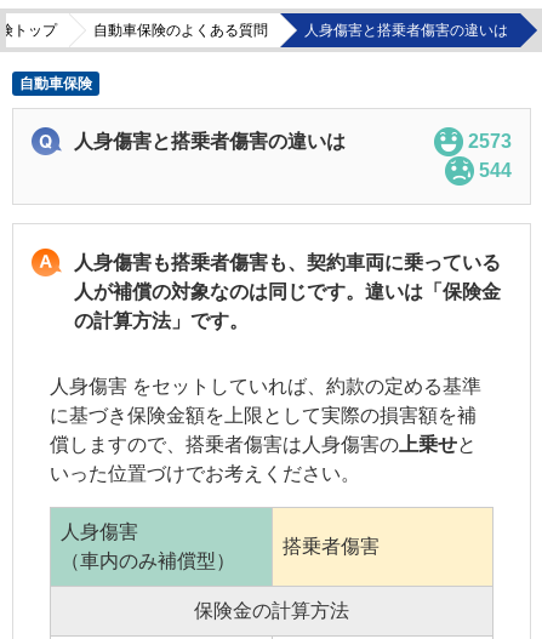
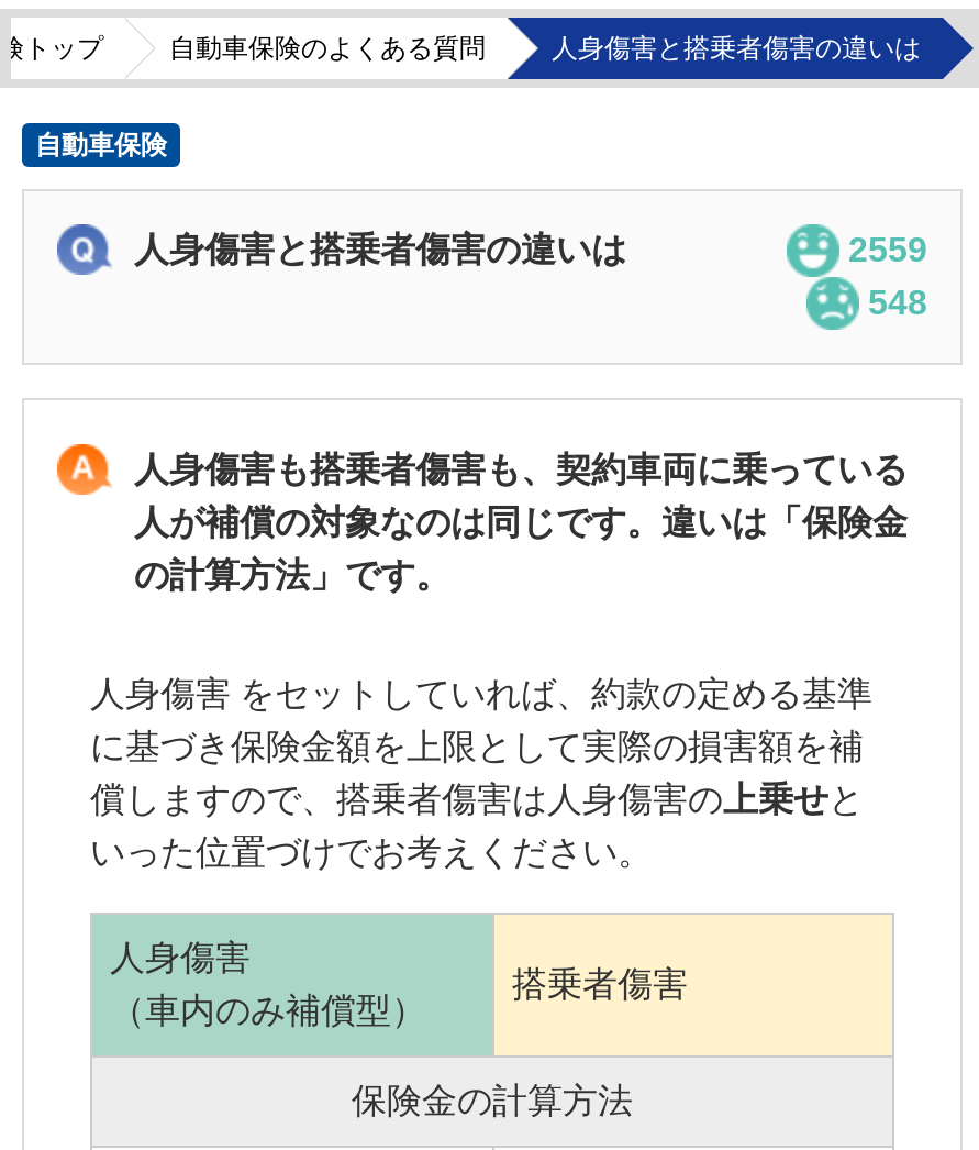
[468,131,512,152] 2573 -> [848,231,927,268] 2559
[479,160,512,181] 544 -> [868,284,927,321] 548

